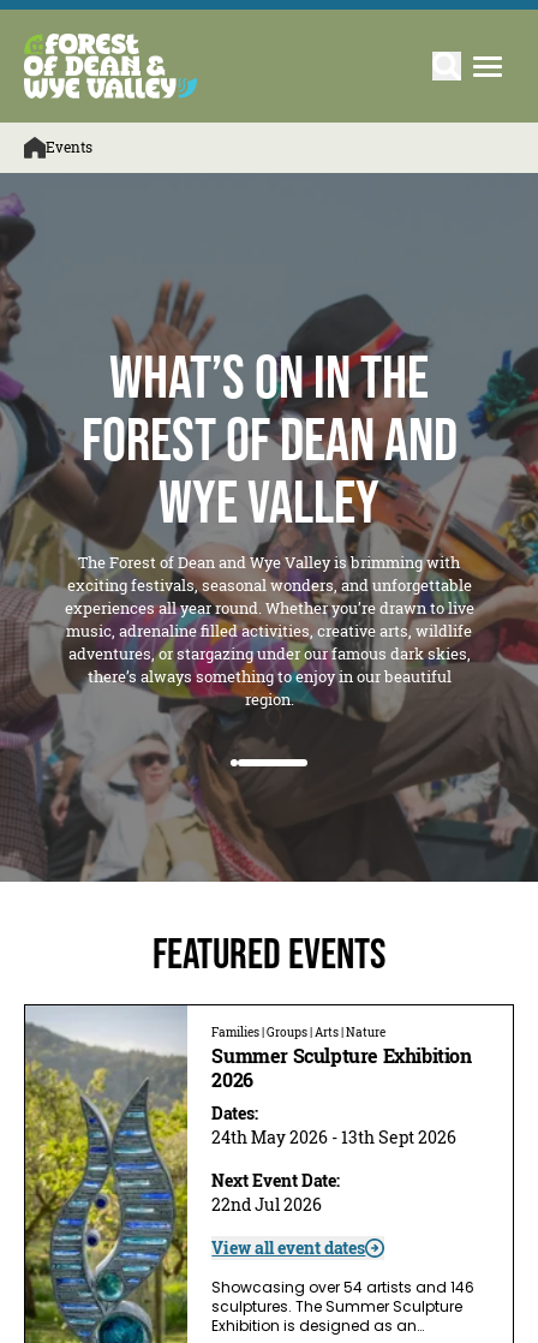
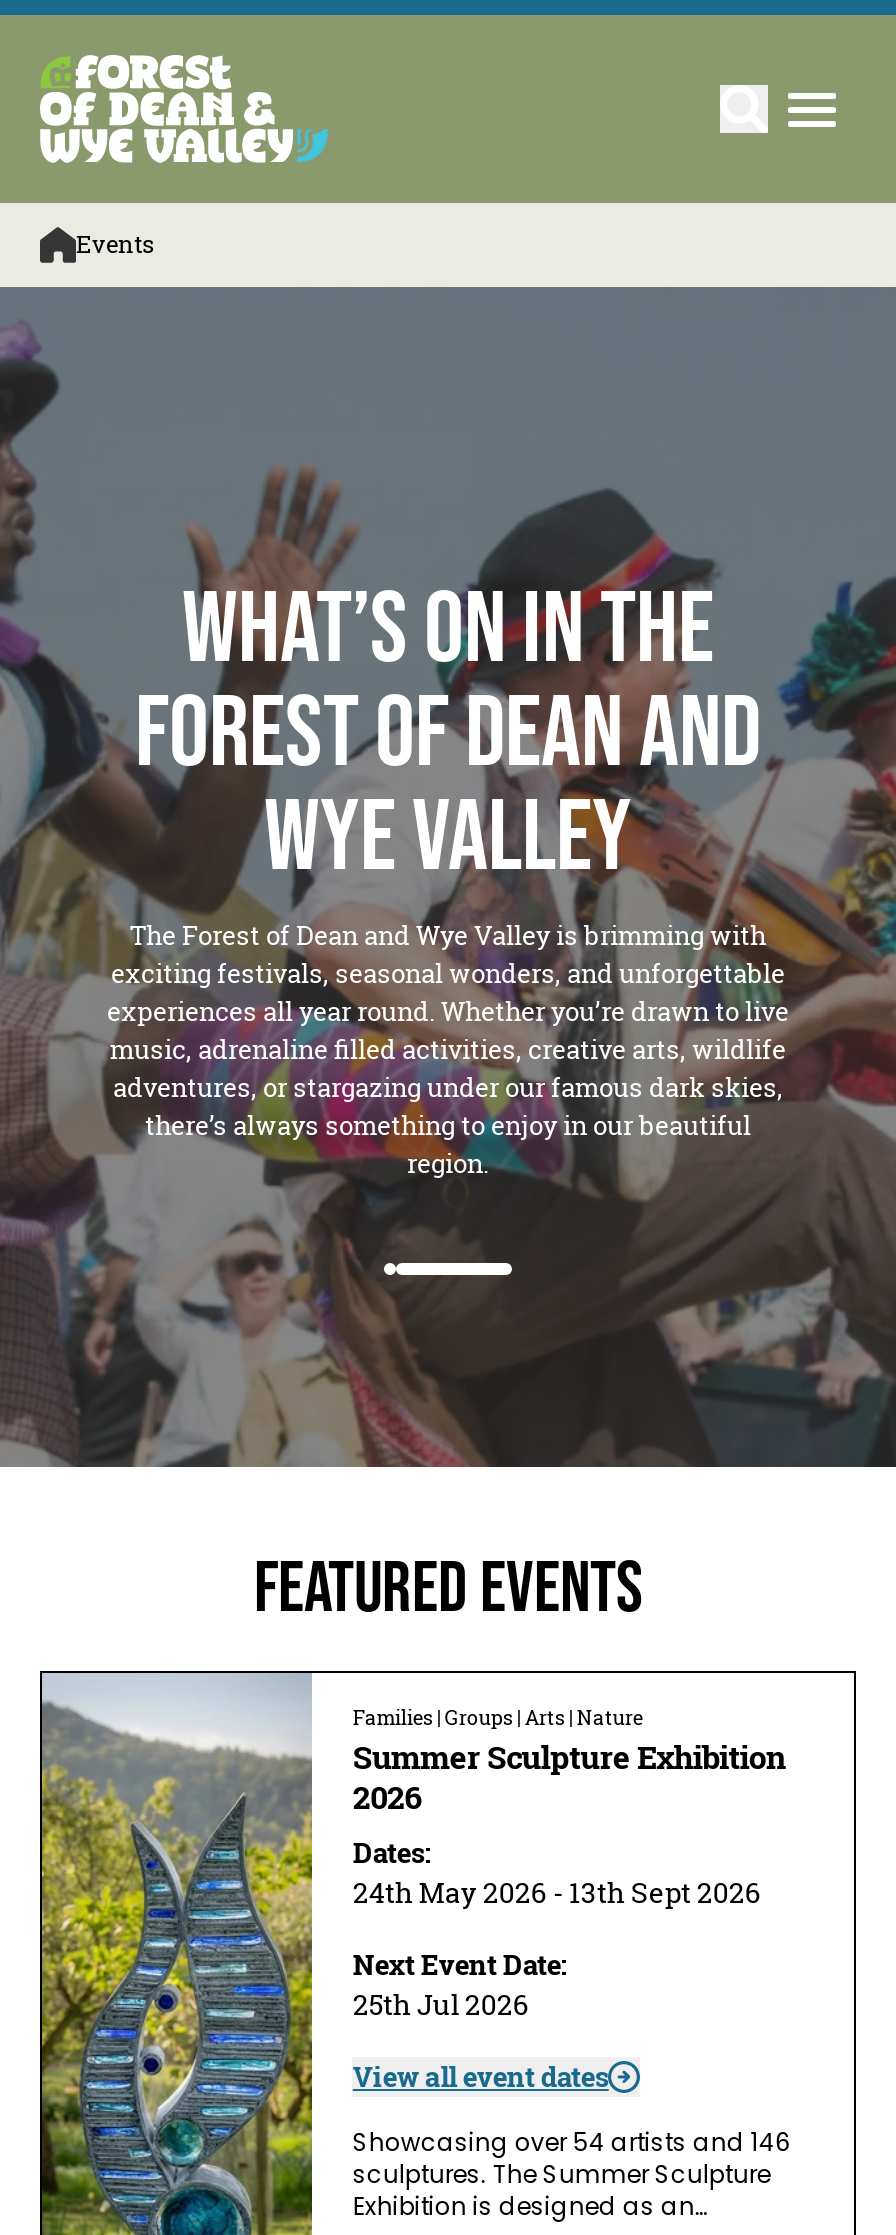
[212,1193,322,1216] 22nd Jul 2026 -> [353,1986,529,2024] 25th Jul 2026

